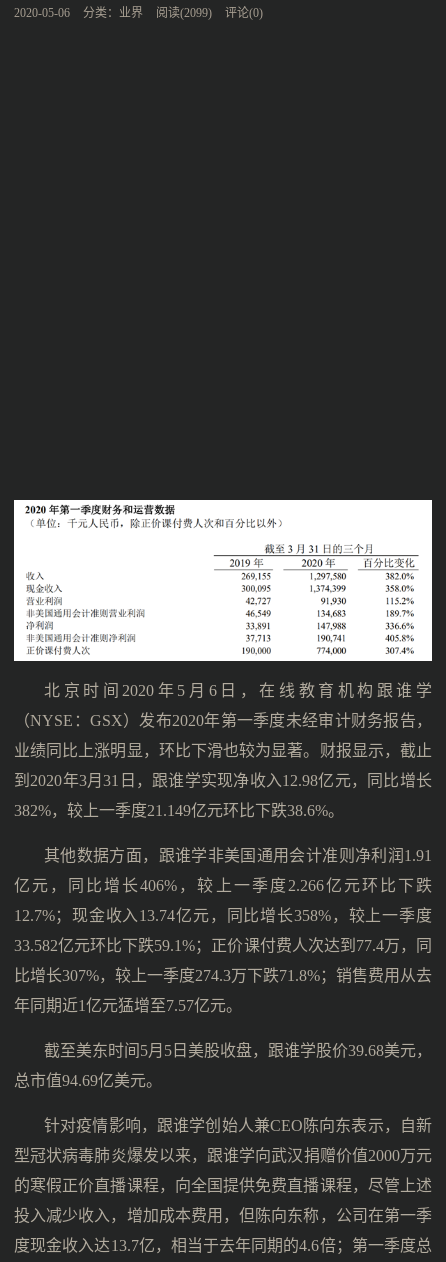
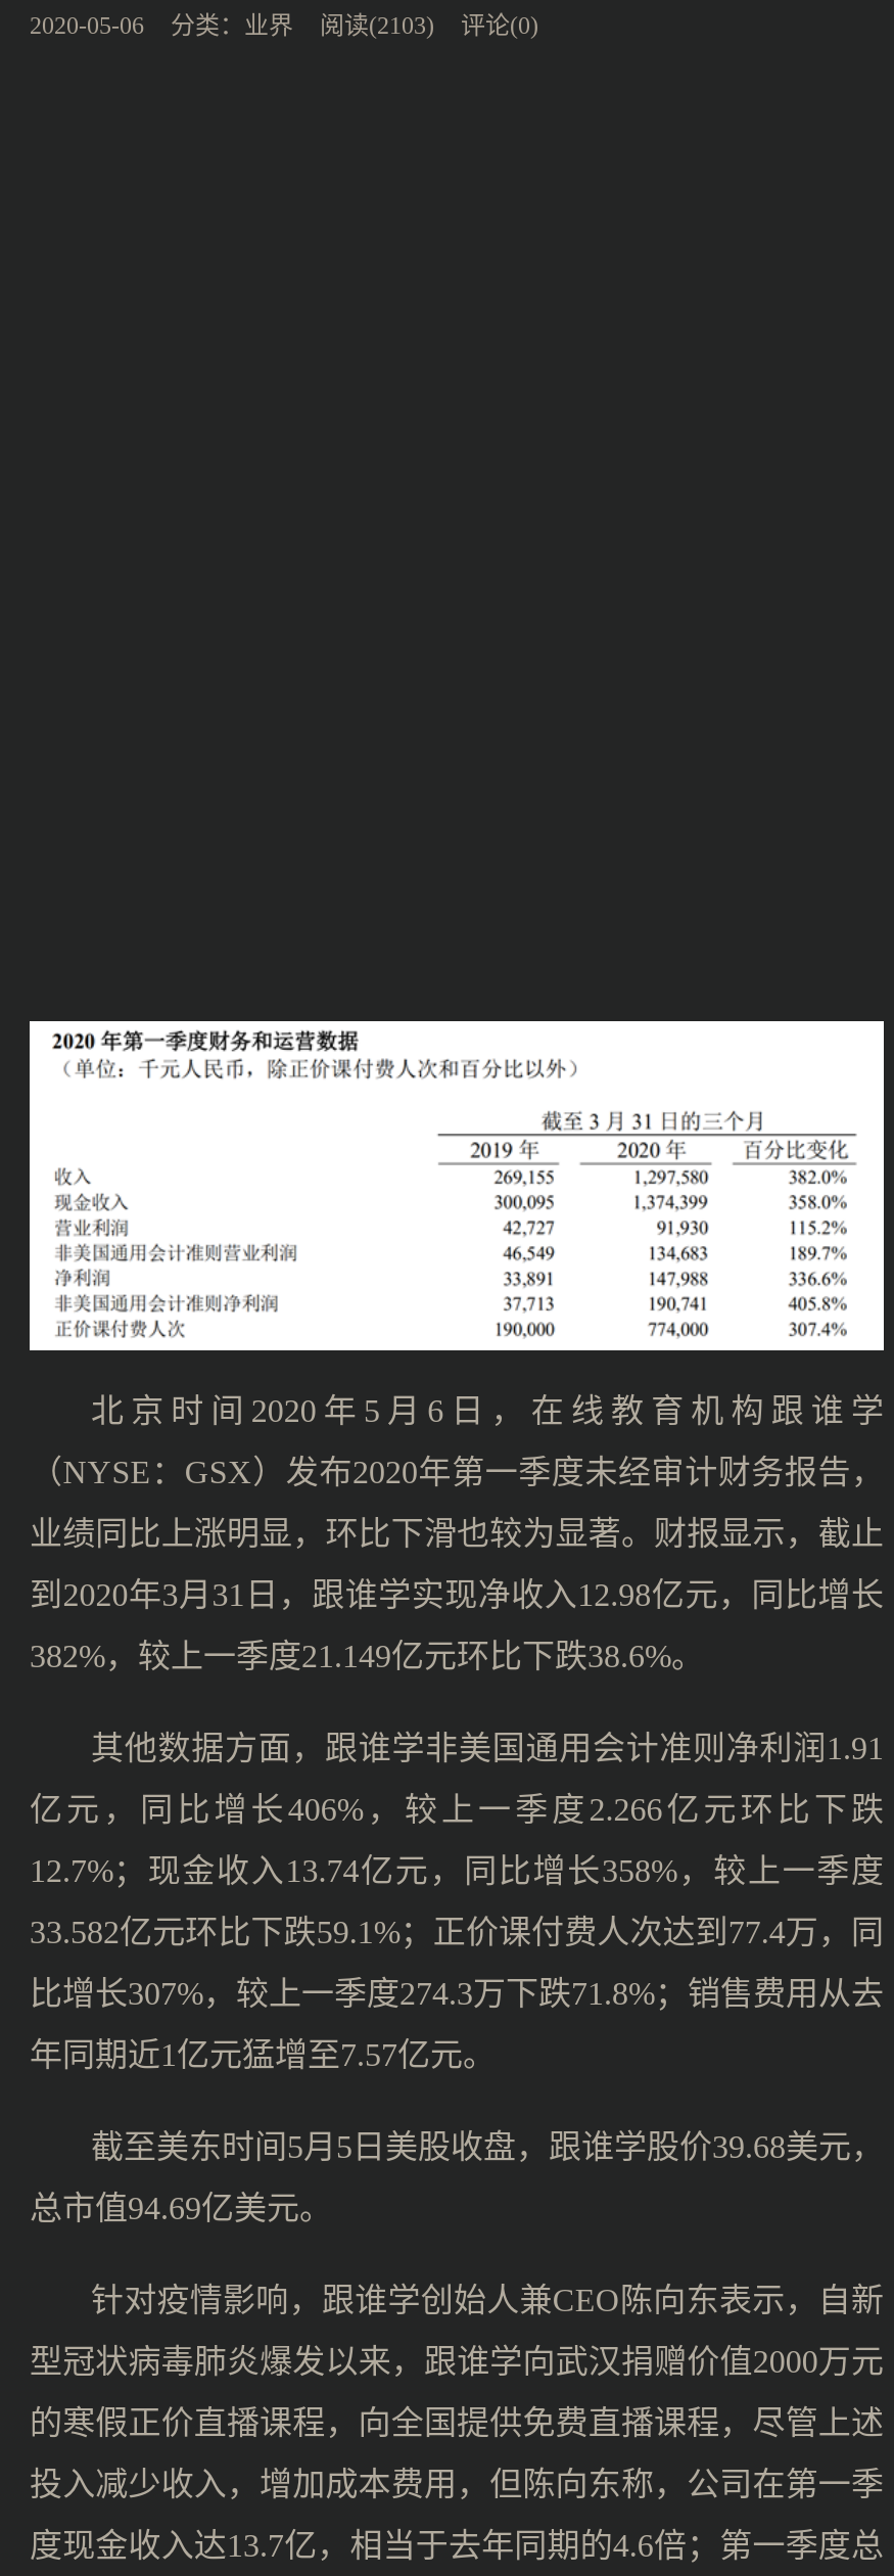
[14,6,263,20] 2020-05-06 分类：业界 阅读(2099) 评论(0) -> [30,11,538,40] 2020-05-06 分类：业界 阅读(2103) 评论(0)

